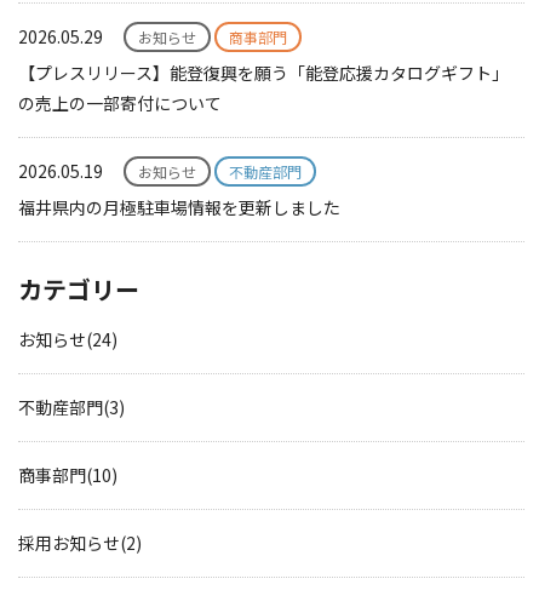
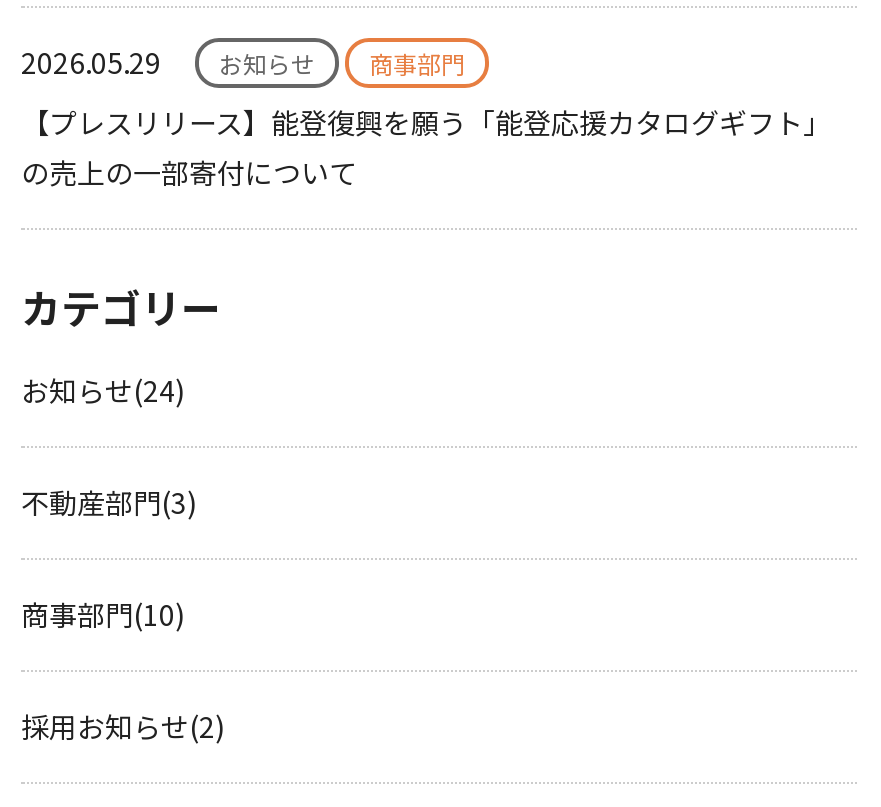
[18,159,340,220] 2026.05.19 | お知らせ | 不動産部門 | 福井県内の月極駐車場情報を更新しました -> none

